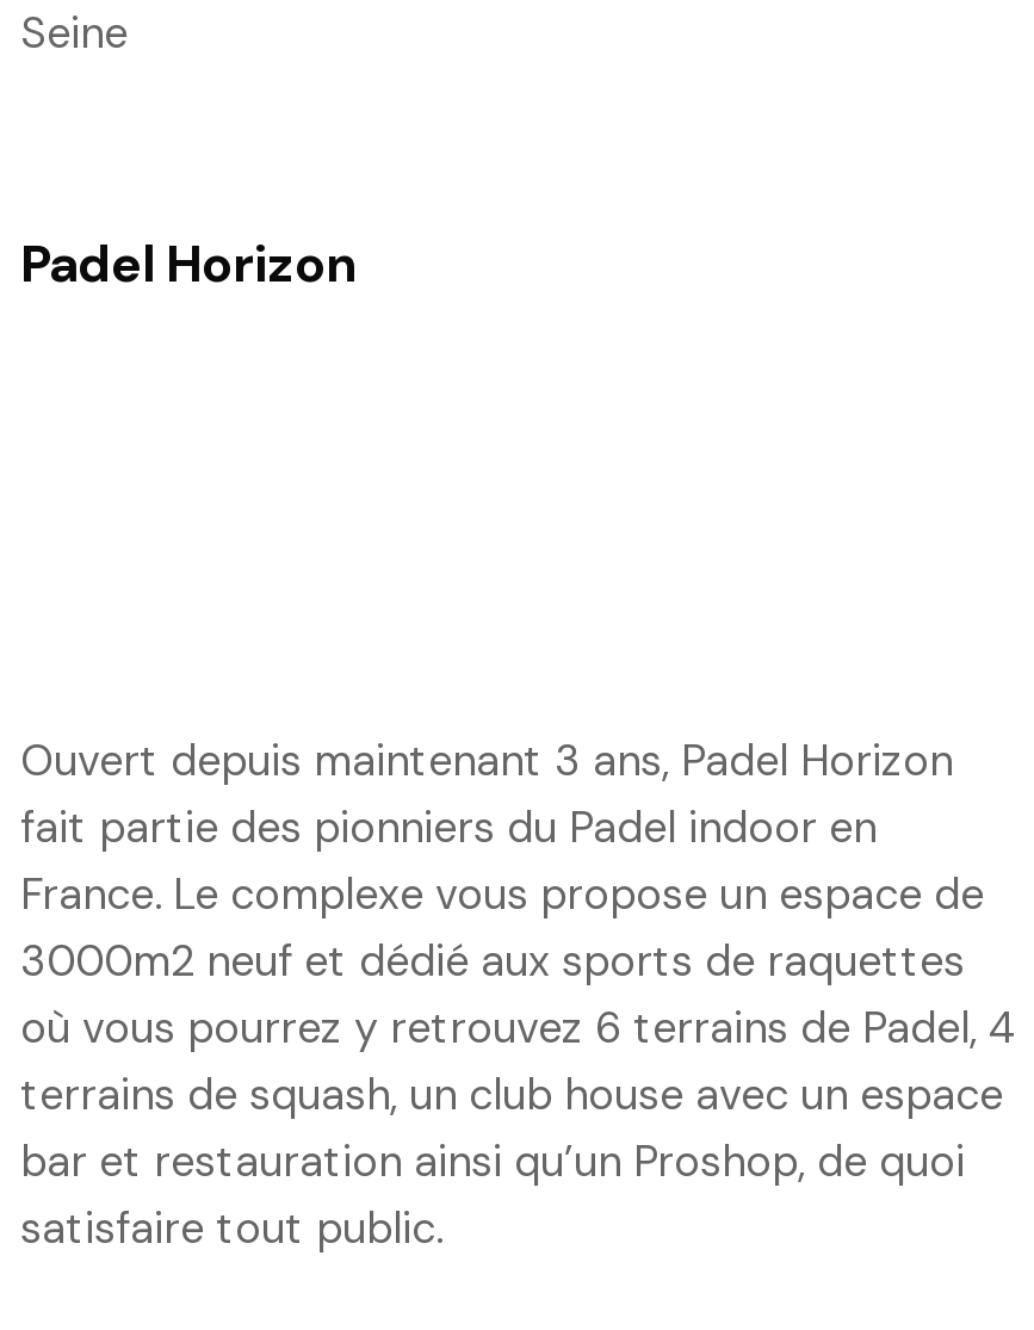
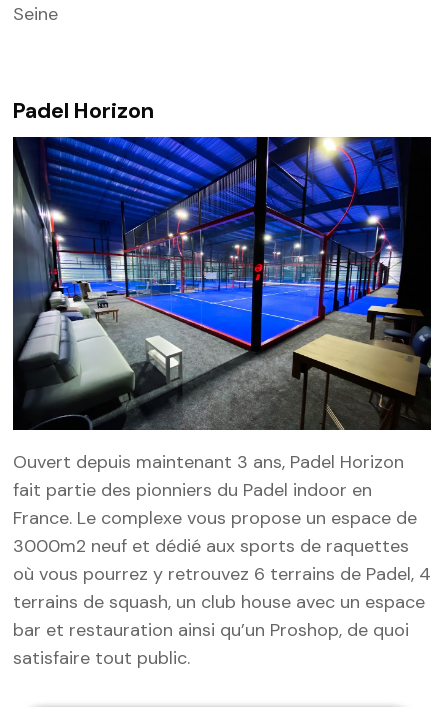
none -> [12,136,432,431] [image]

